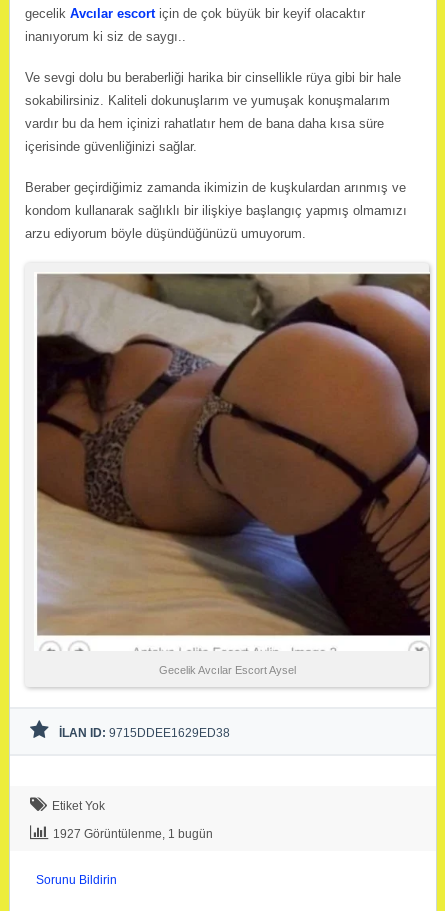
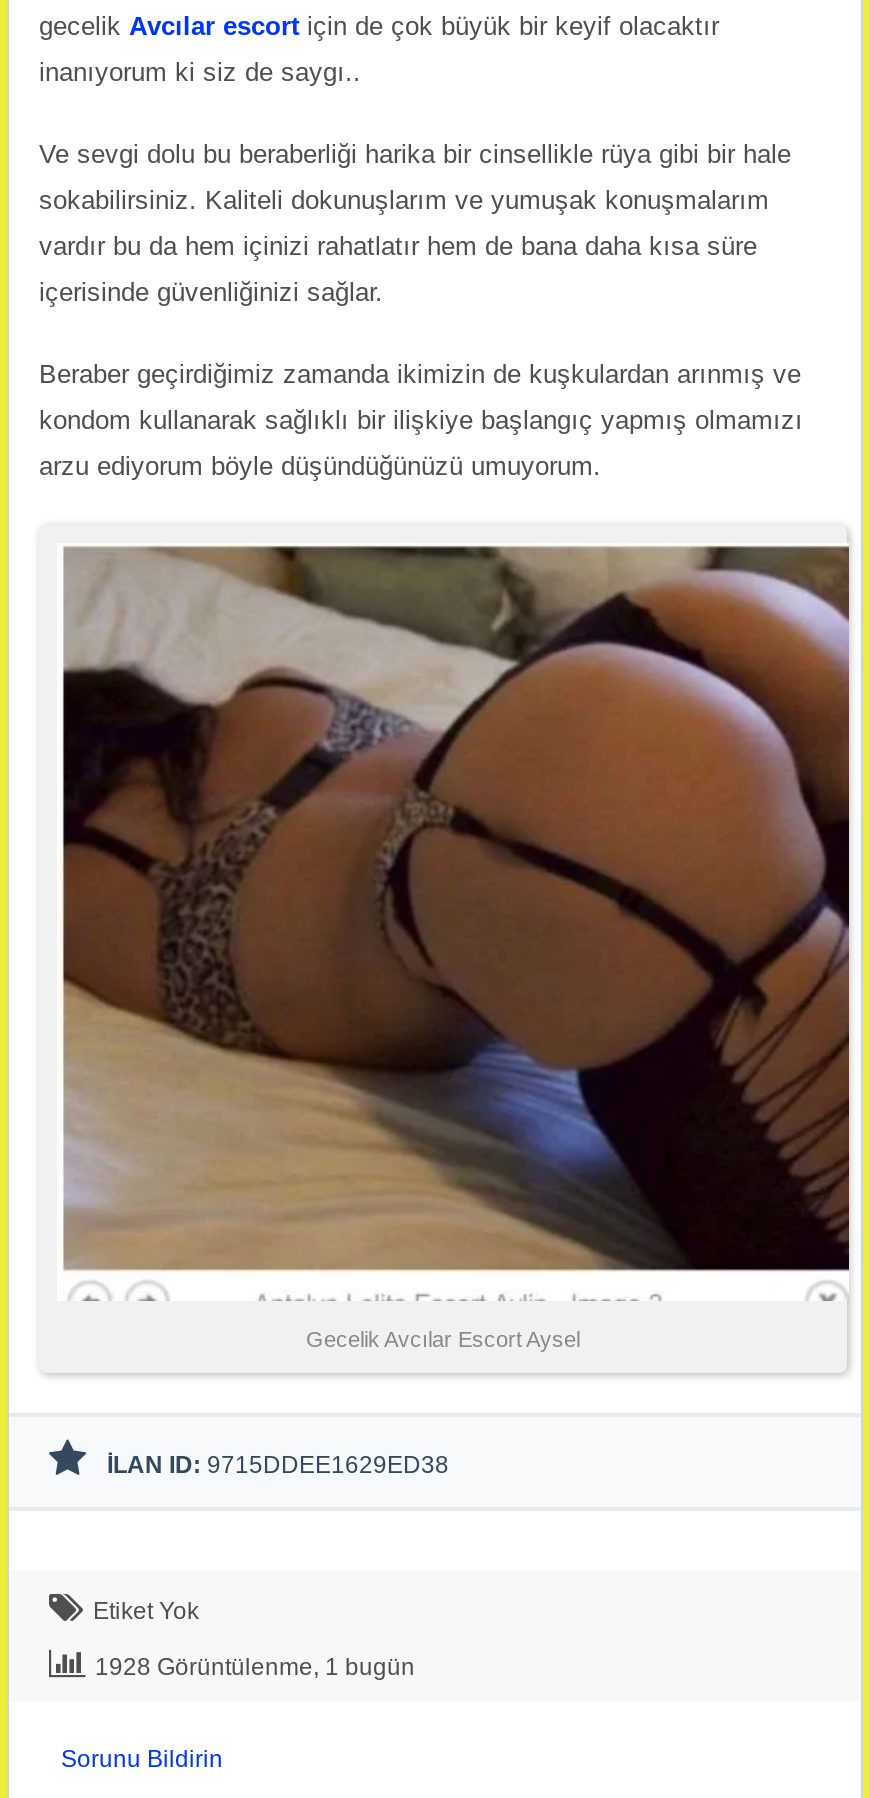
[53,827,213,841] 1927 Görüntülenme, 1 bugün -> [95,1654,415,1682] 1928 Görüntülenme, 1 bugün

